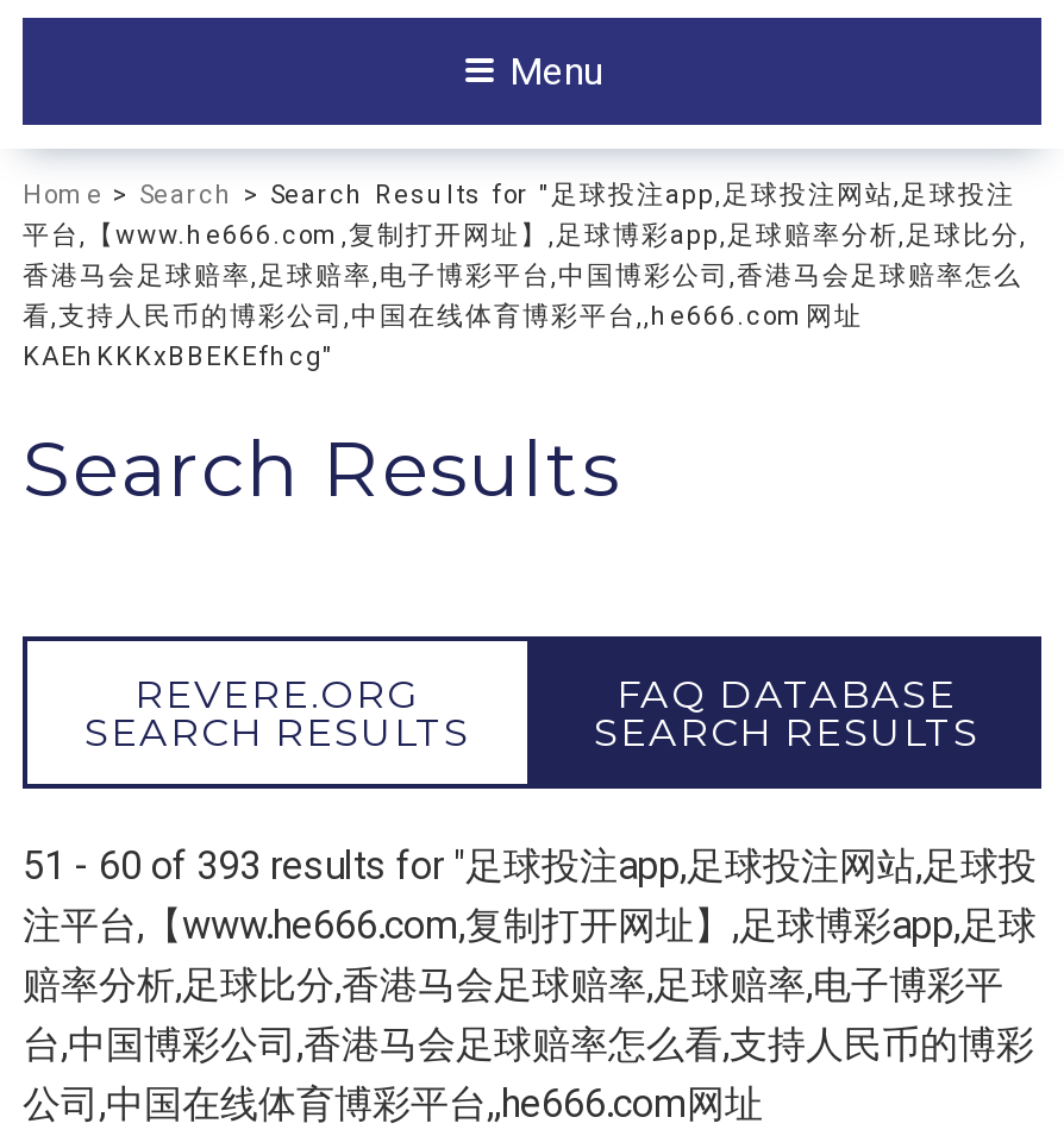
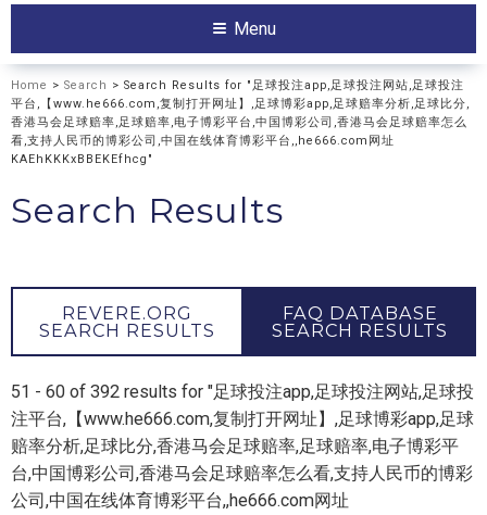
[23,844,1037,889] 51 - 60 of 393 results for "足球投注app,足球投注网站,足球投 -> [11,381,474,402] 51 - 60 of 392 results for "足球投注app,足球投注网站,足球投

